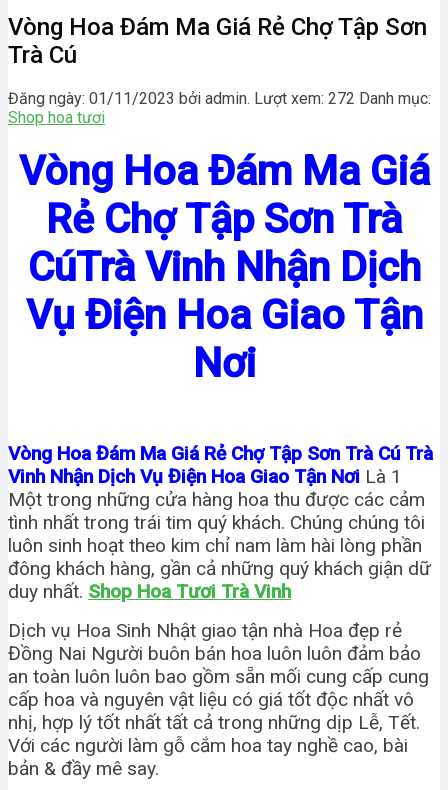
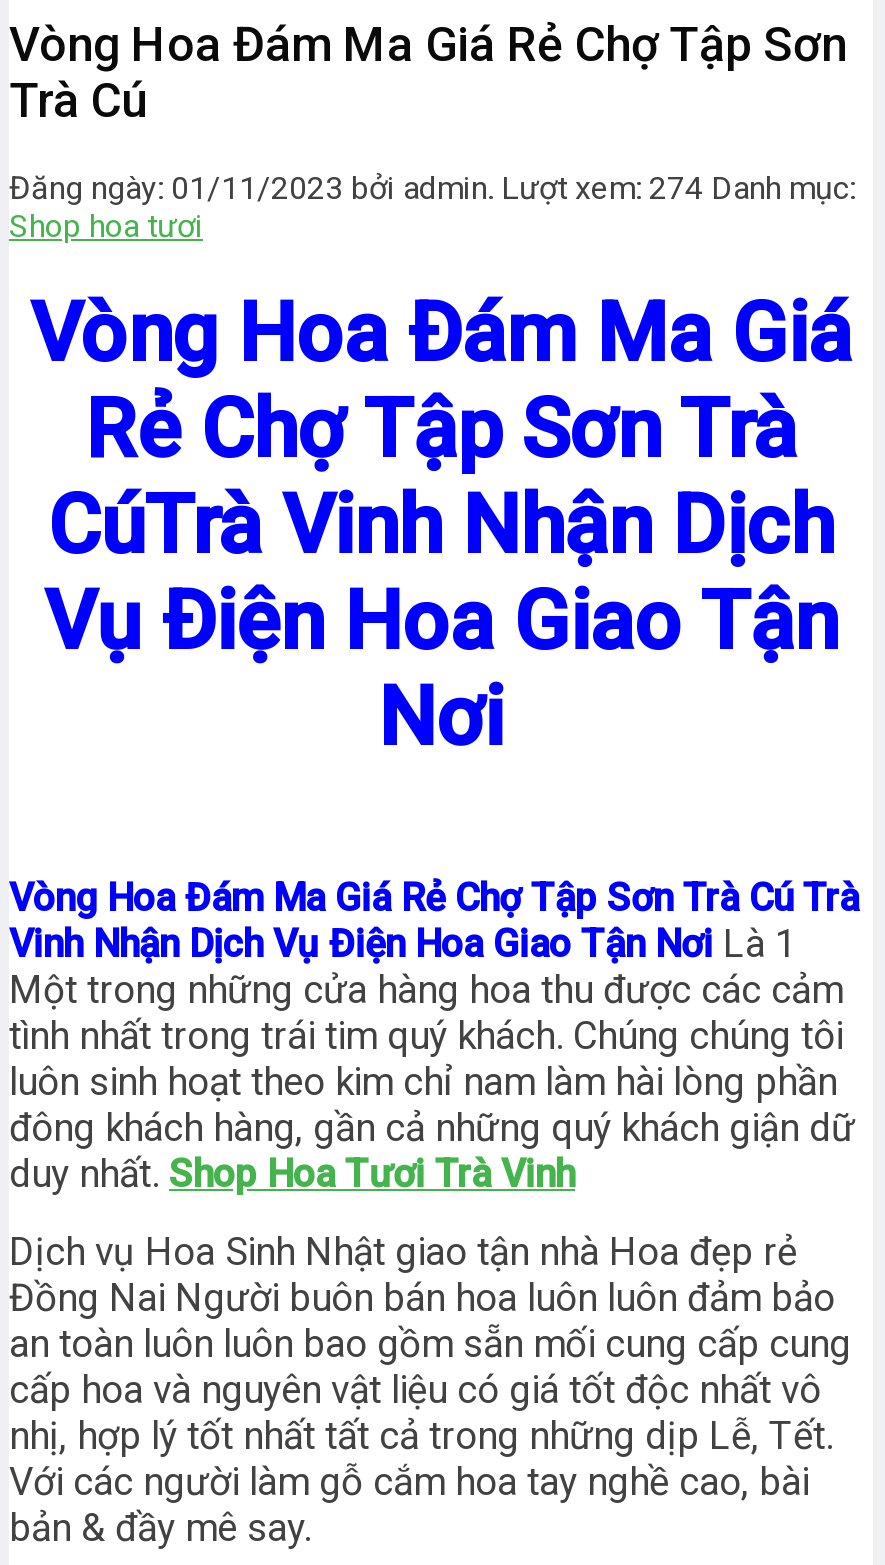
[8,89,431,108] Đăng ngày: 01/11/2023 bởi admin. Lượt xem: 272 Danh mục: -> [9,169,855,207] Đăng ngày: 01/11/2023 bởi admin. Lượt xem: 274 Danh mục:

